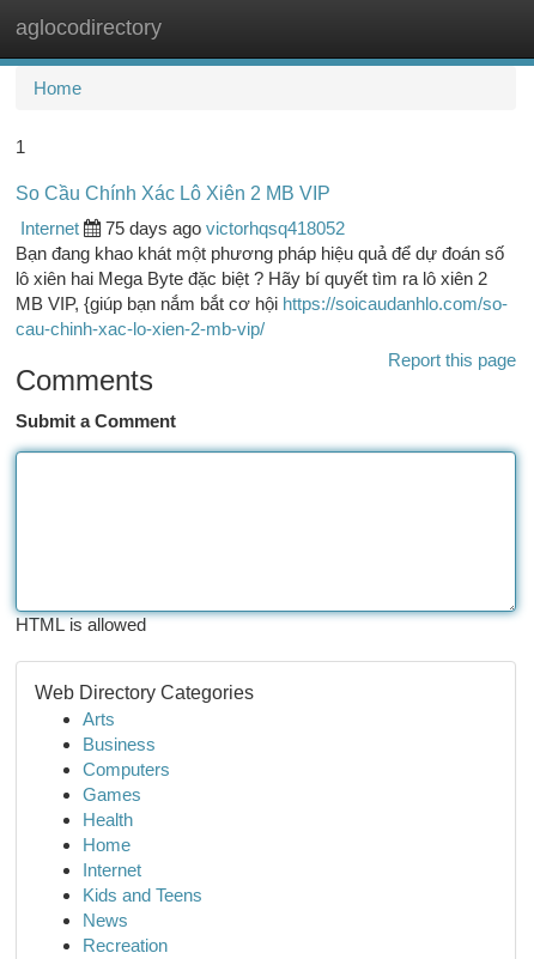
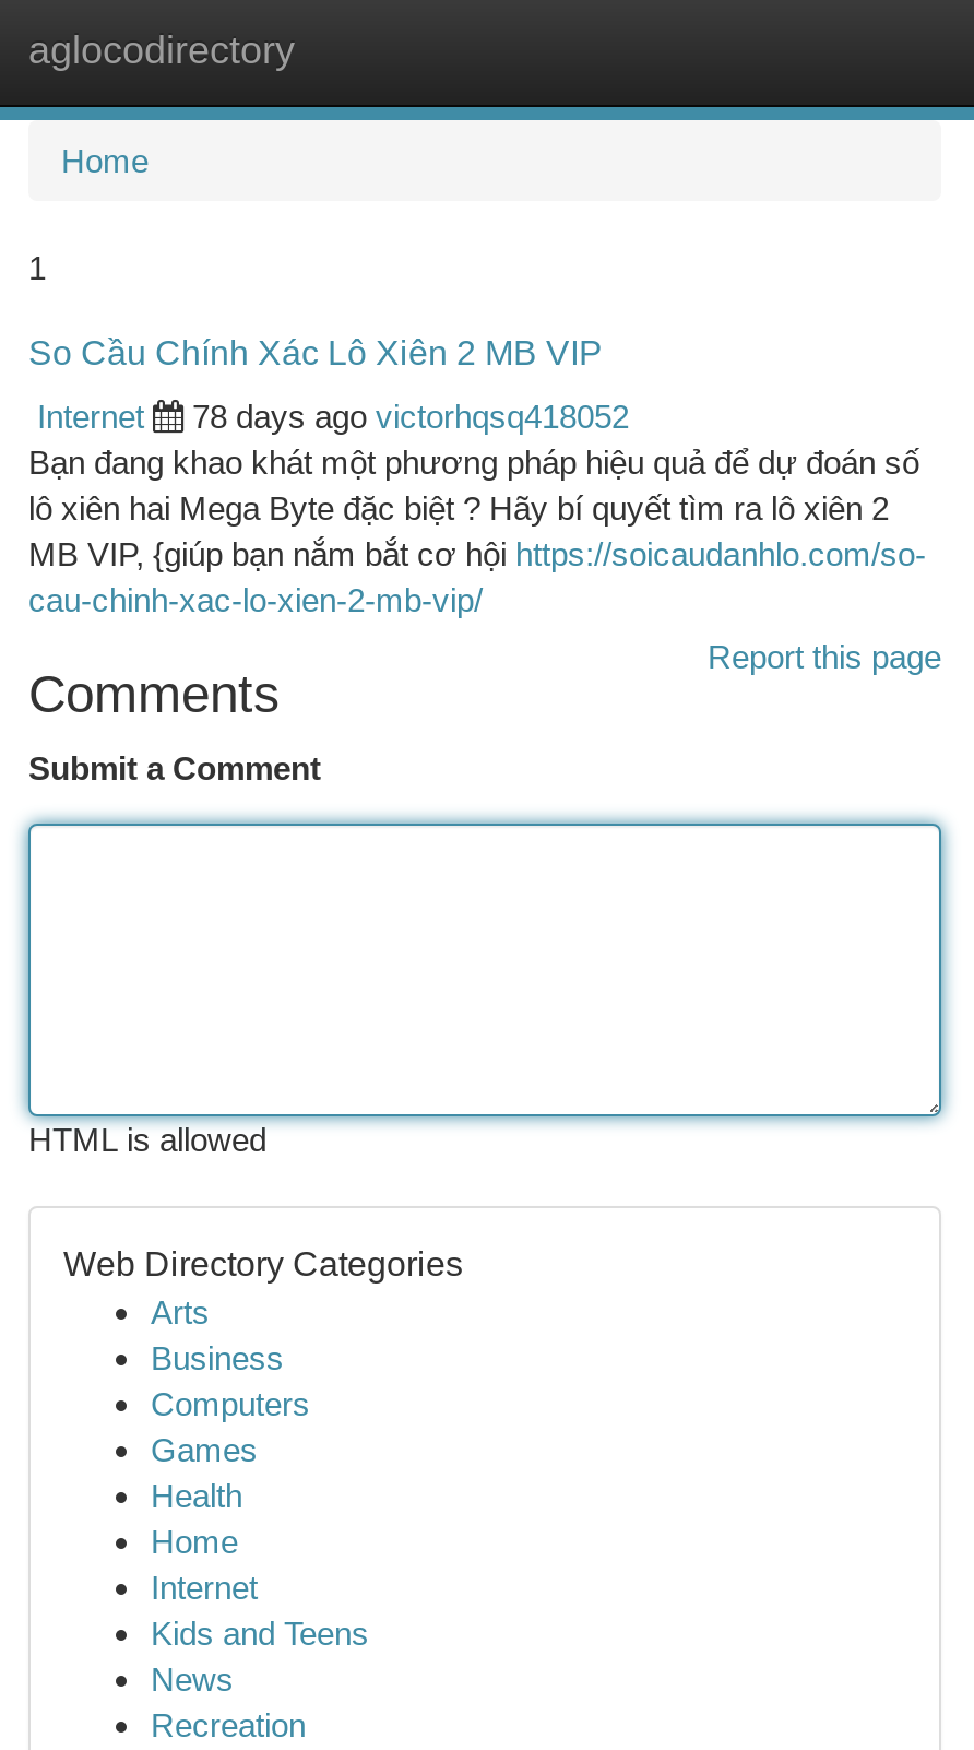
[105,218,345,238] 75 days ago victorhqsq418052 -> [192,398,629,435] 78 days ago victorhqsq418052

